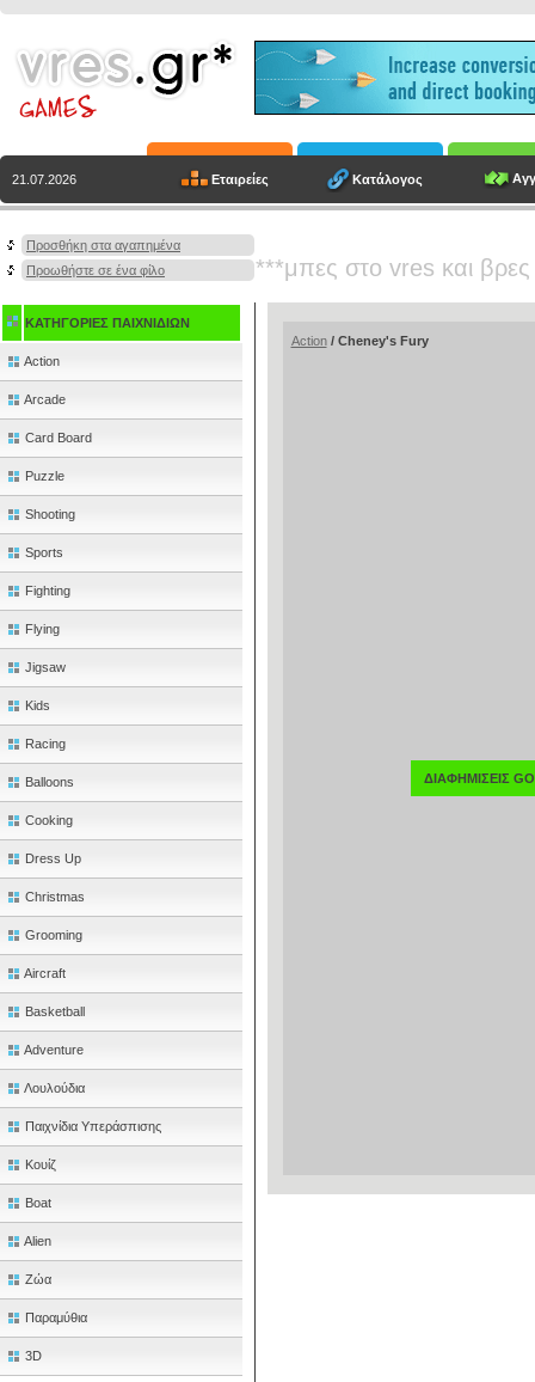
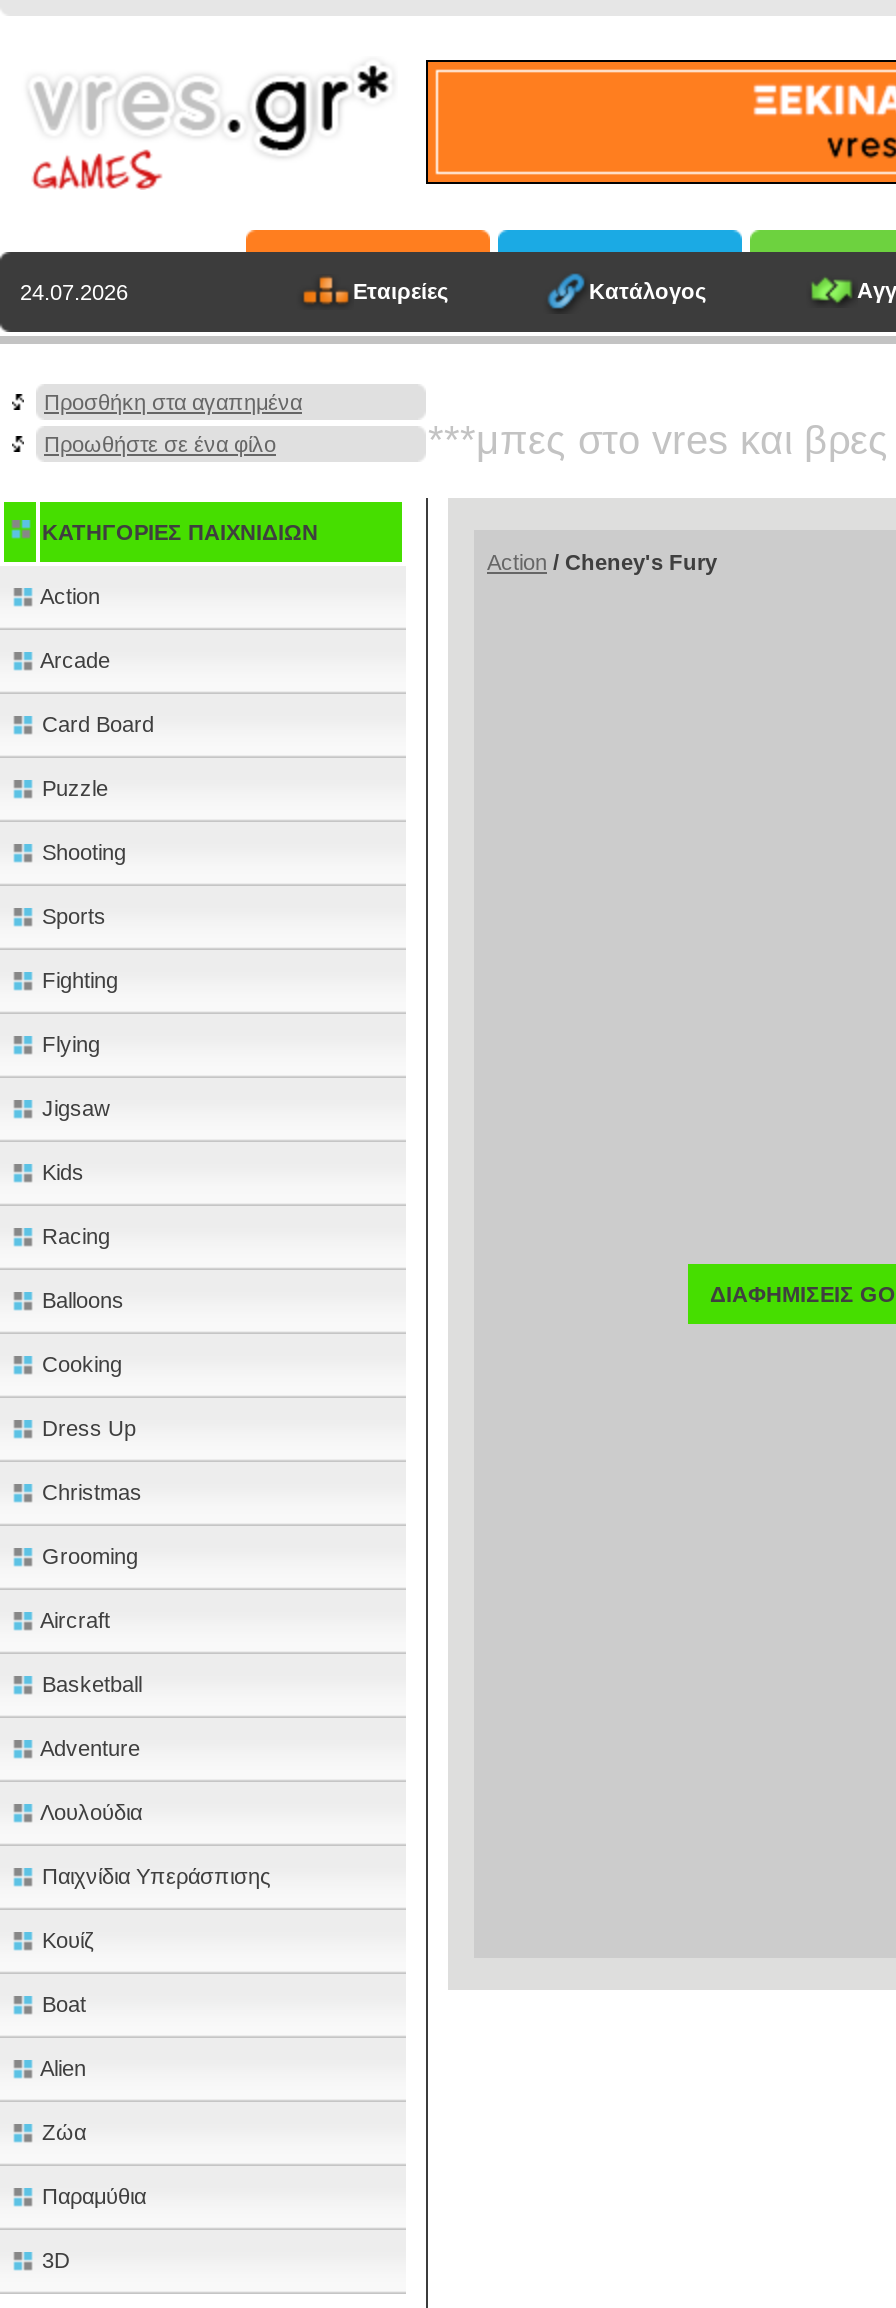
[254,41,531,115] [image] -> [426,60,890,184] [image]
[12,172,76,186] 21.07.2026 -> [20,280,128,304] 24.07.2026

